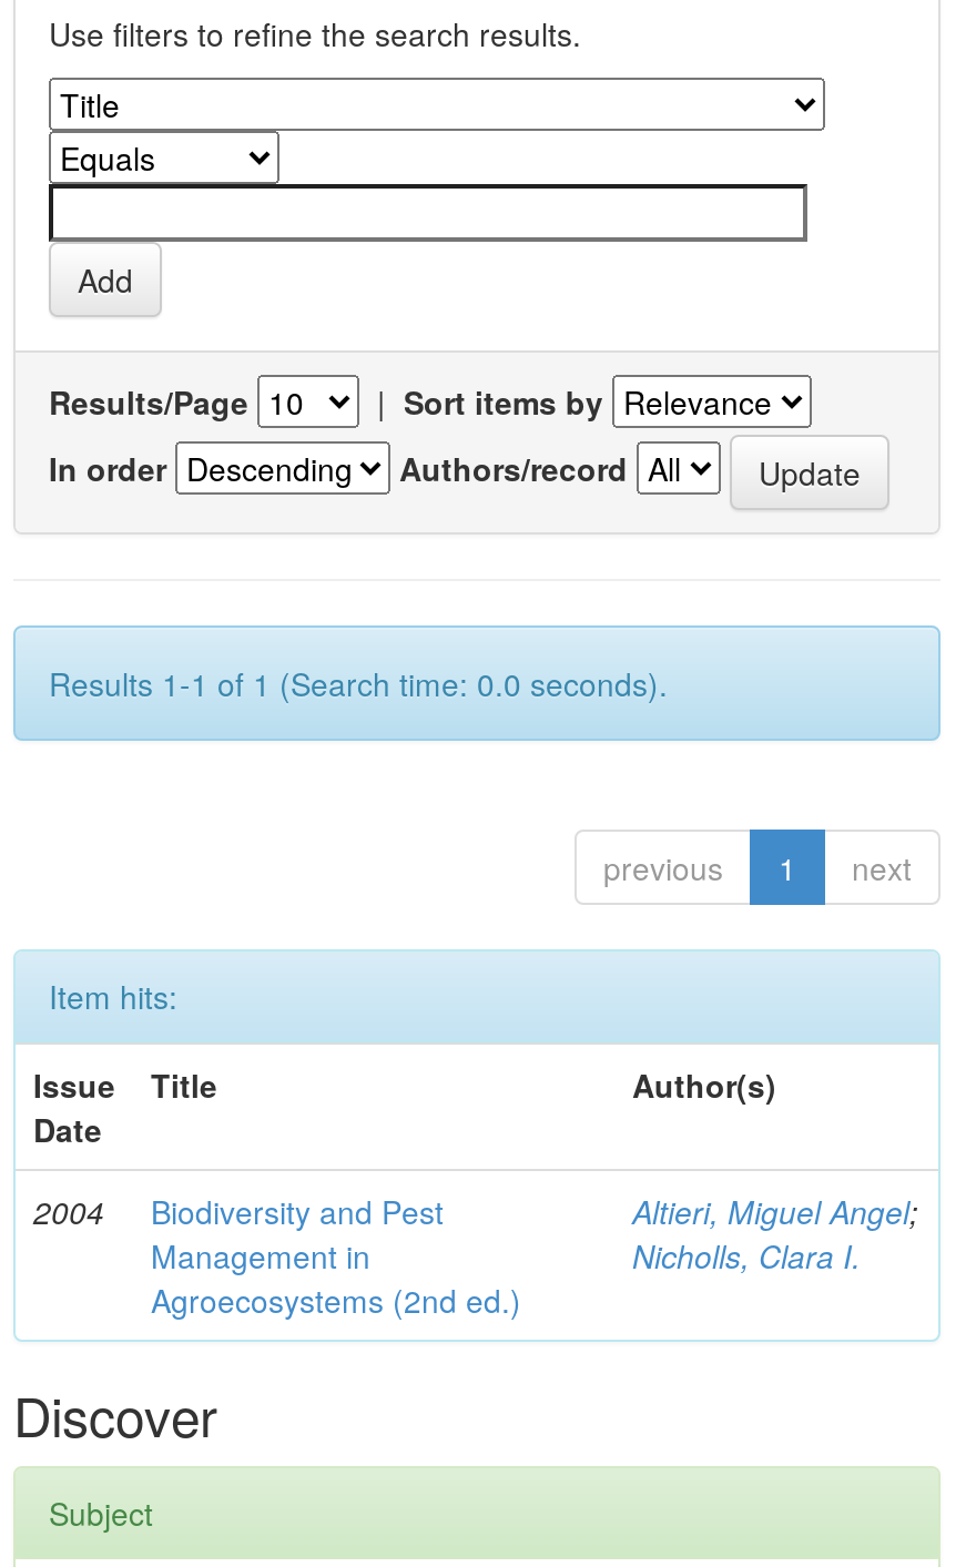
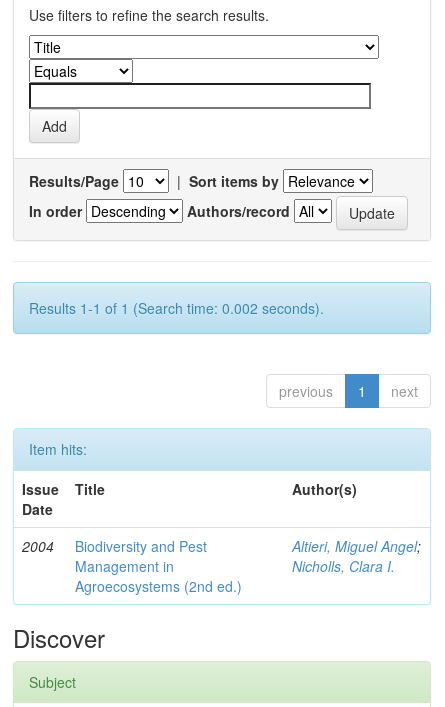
[49,661,668,705] Results 1-1 of 1 (Search time: 0.0 seconds). -> [29,298,324,318] Results 1-1 of 1 (Search time: 0.002 seconds).

